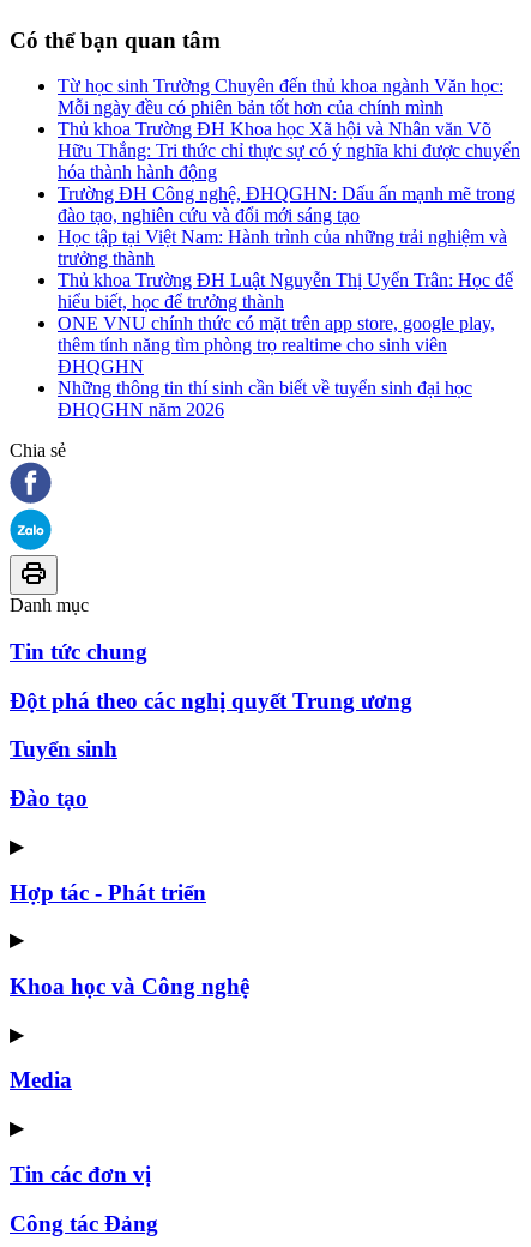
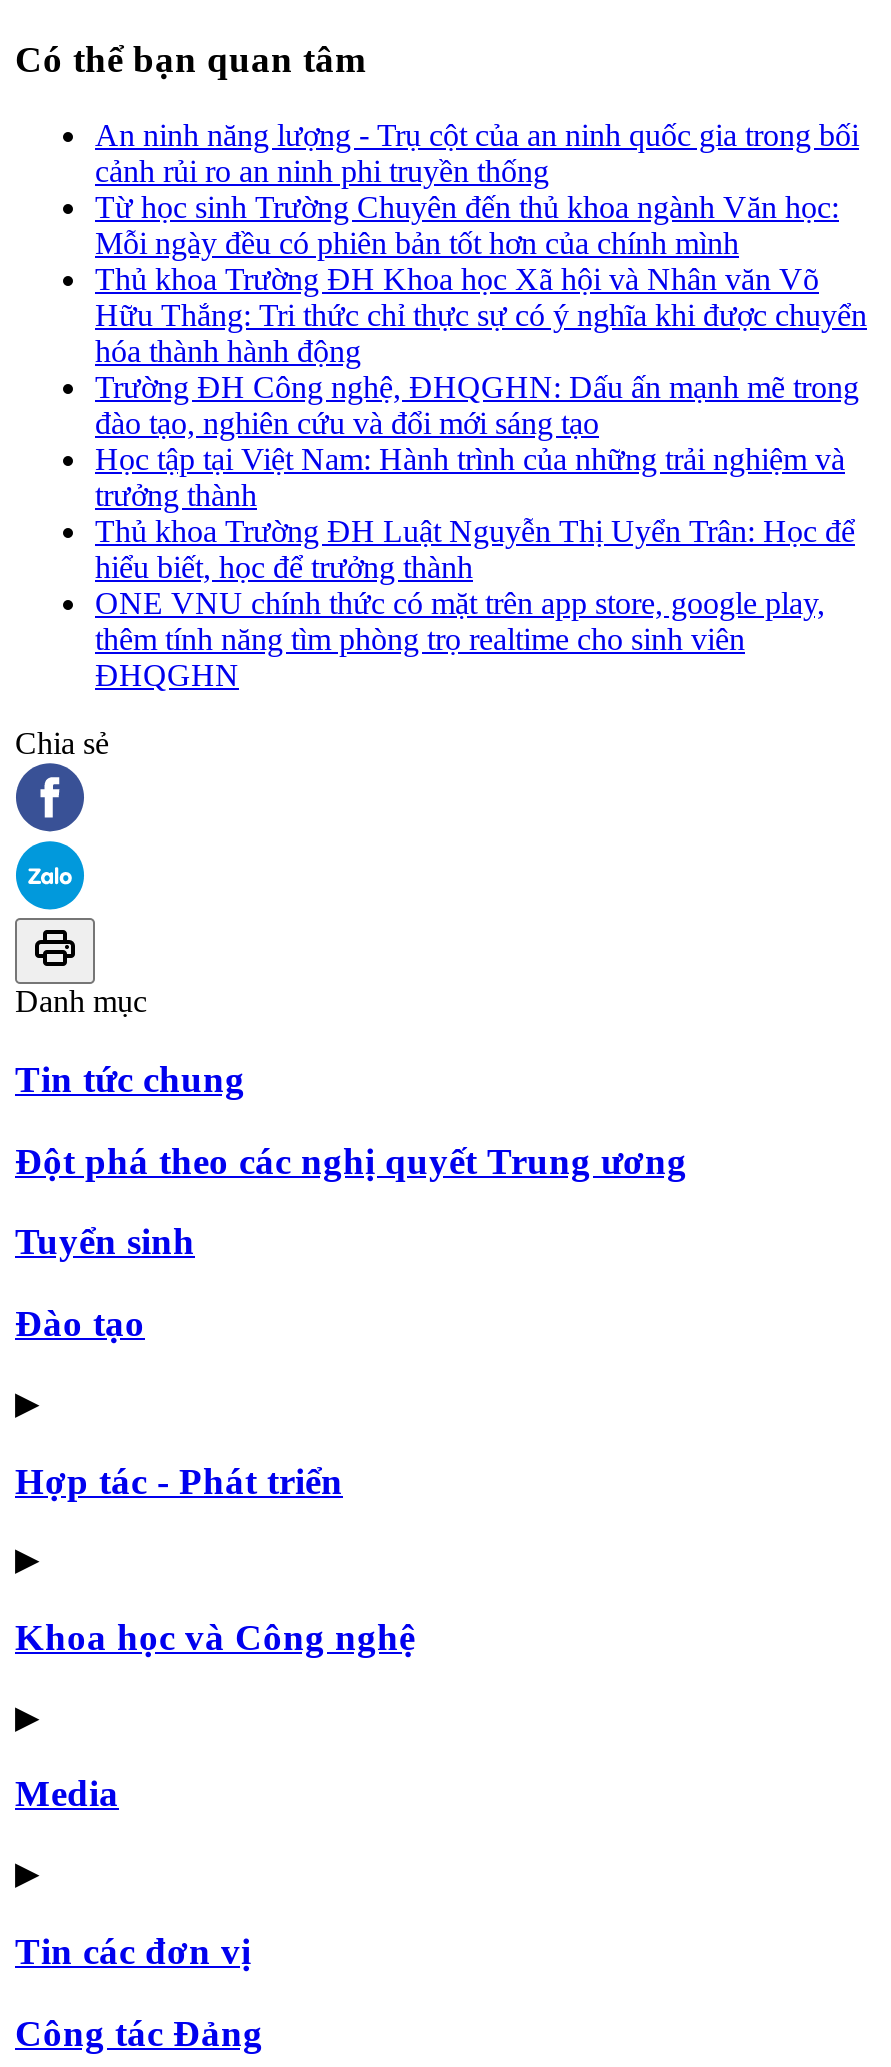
none -> [95,118,859,188] An ninh năng lượng - Trụ cột của an ninh quốc gia trong bối | cảnh rủi ro an ninh phi truyền thống
moved [58,76,520,377] -> [95,190,867,692]: Từ học sinh Trường Chuyên đến thủ khoa ngành Văn học: | Mỗi ngày đều có phiên bản tốt hơn của chính mình | Thủ khoa Trường ĐH Khoa học Xã hội và Nhân văn Võ | ... | thêm tính năng tìm phòng trọ realtime cho sinh viên | ĐHQGHN
[58,378,472,420] Những thông tin thí sinh cần biết về tuyển sinh đại học | ĐHQGHN năm 2026 -> none

